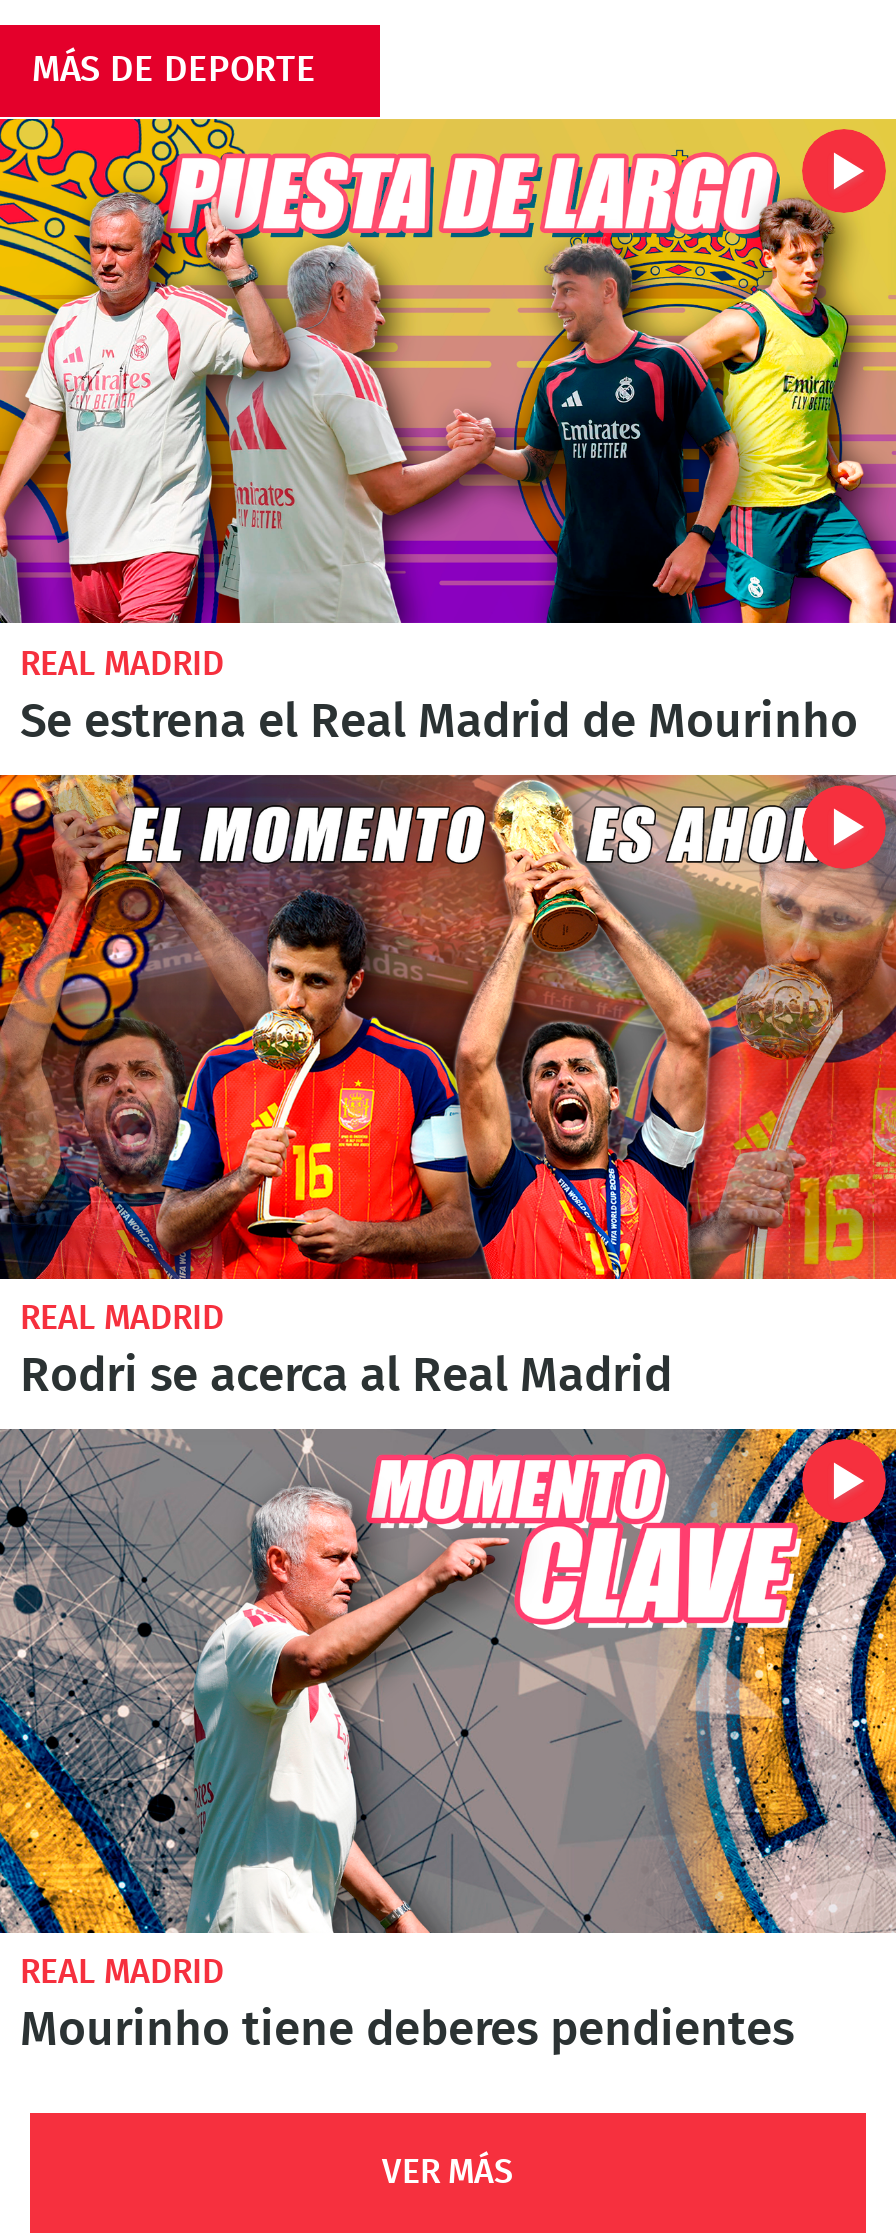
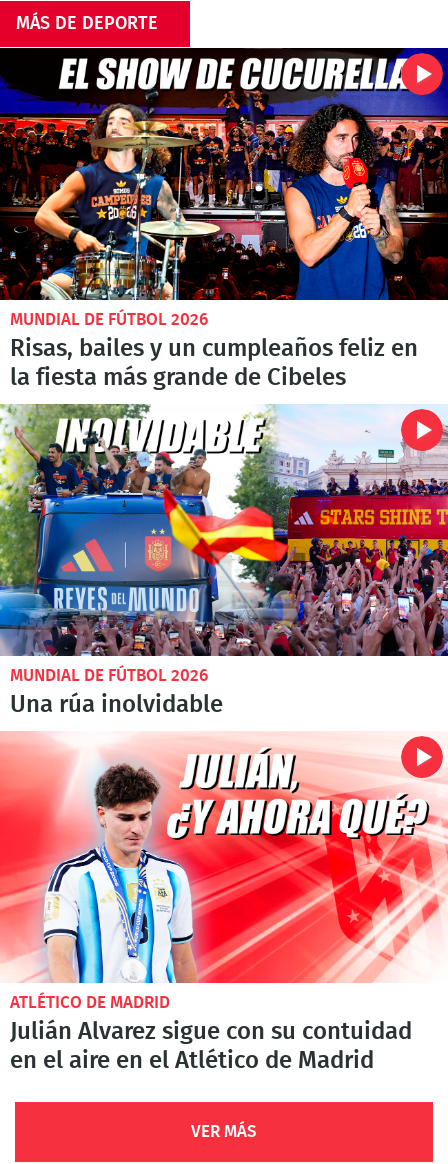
[6,117,890,747] [image] | REAL MADRID | Se estrena el Real Madrid de Mourinho -> [3,47,445,390] [image] | MUNDIAL DE FÚTBOL 2026 | Risas, bailes y un cumpleaños feliz en | la fiesta más grande de Cibeles
[6,773,890,1401] [image] | REAL MADRID | Rodri se acerca al Real Madrid -> [3,406,445,717] [image] | MUNDIAL DE FÚTBOL 2026 | Una rúa inolvidable
[6,1427,890,2055] [image] | REAL MADRID | Mourinho tiene deberes pendientes -> [3,735,445,1073] [image] | ATLÉTICO DE MADRID | Julián Alvarez sigue con su contuidad | en el aire en el Atlético de Madrid

